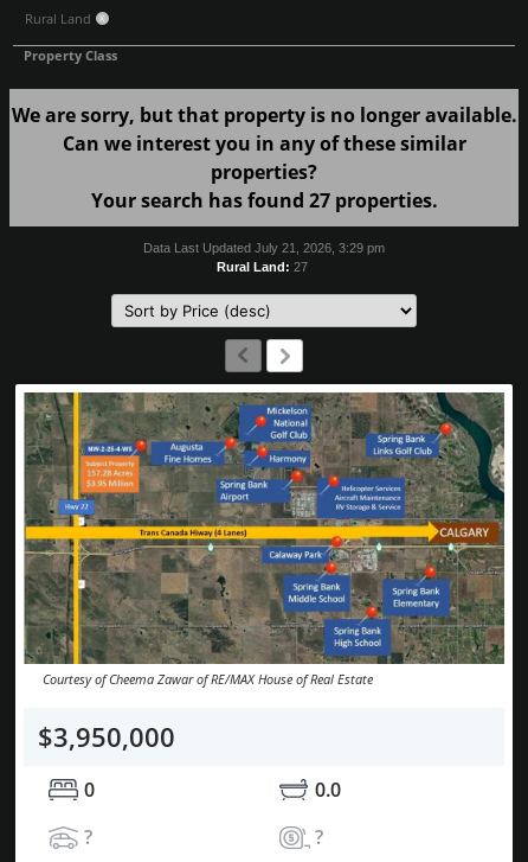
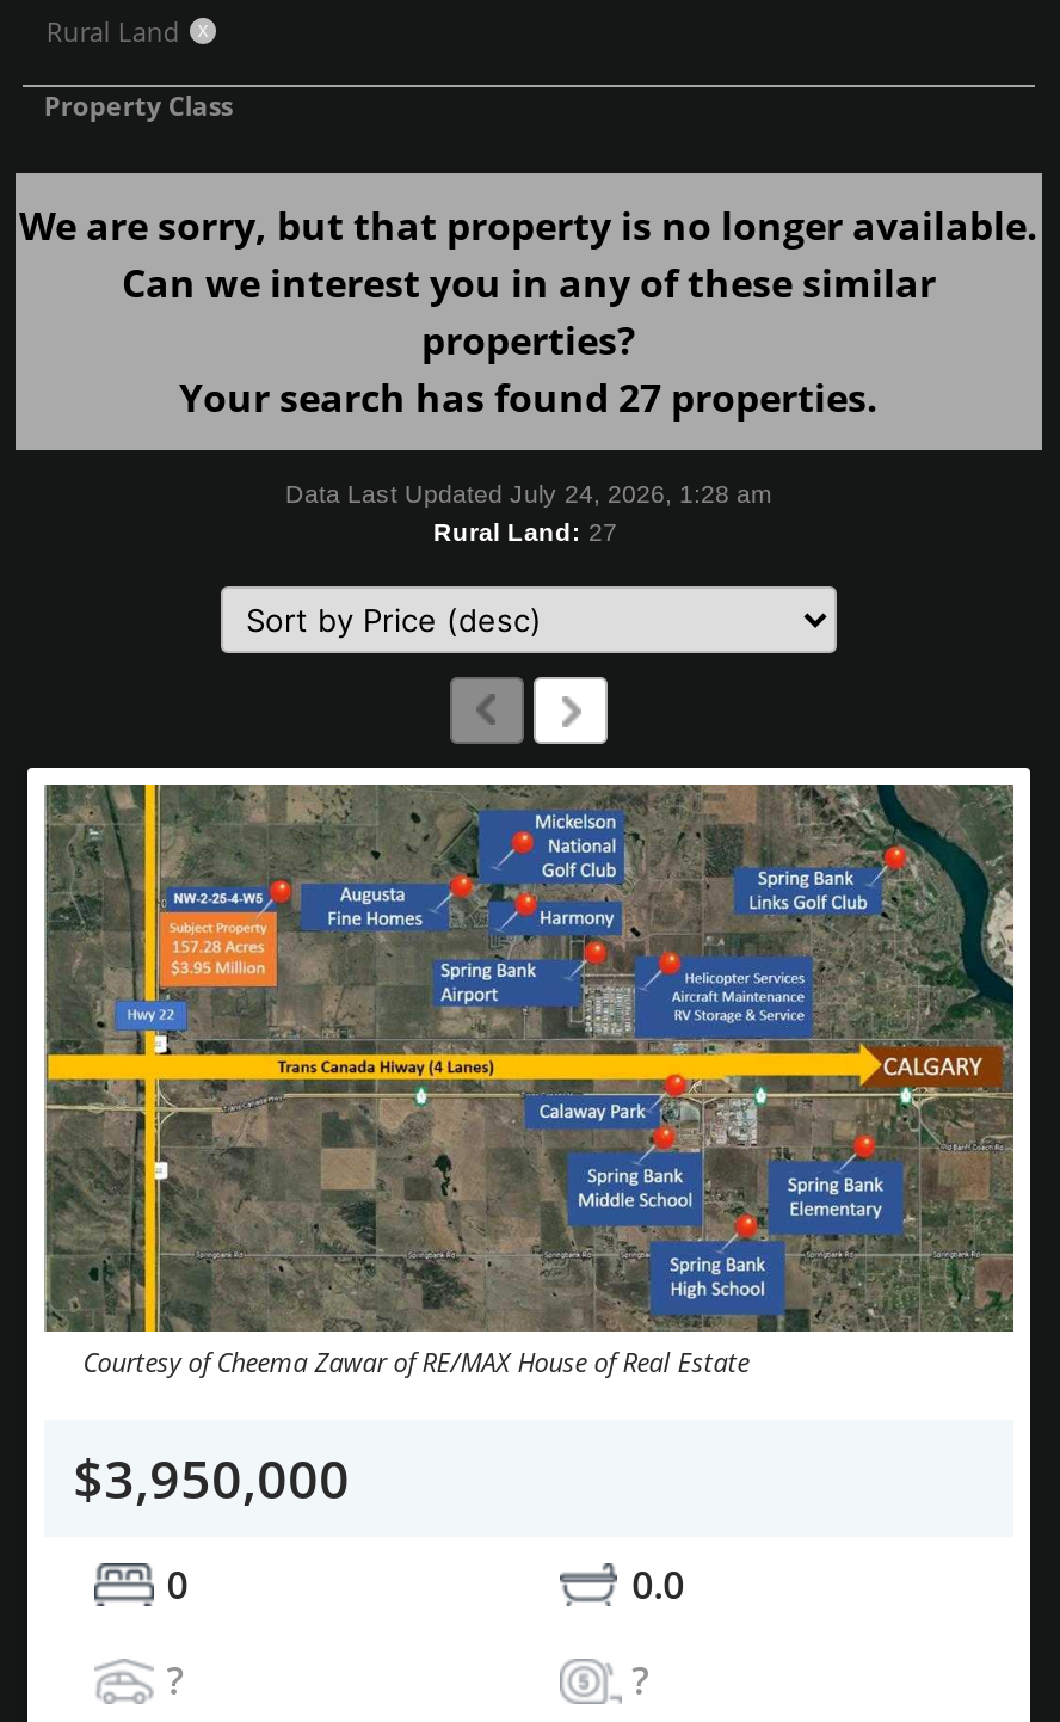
[143,241,385,255] Data Last Updated July 21, 2026, 3:29 pm -> [285,479,772,508] Data Last Updated July 24, 2026, 1:28 am

